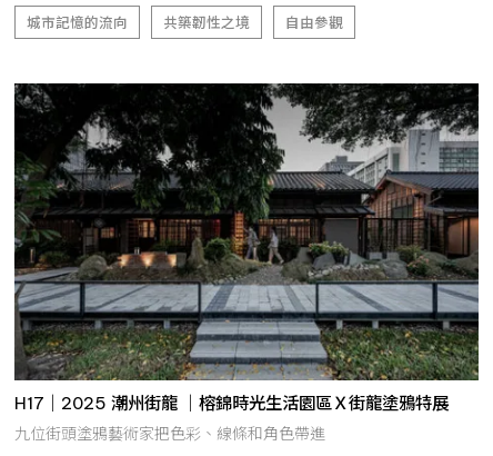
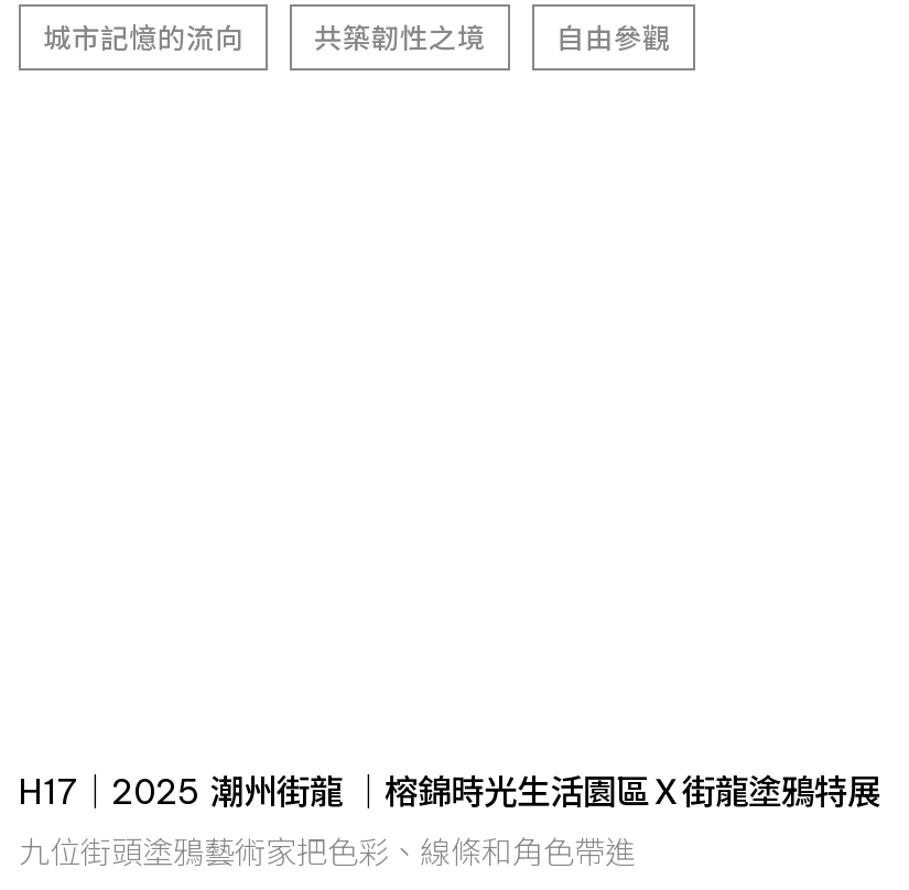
[13,82,480,381] [image] -> none

